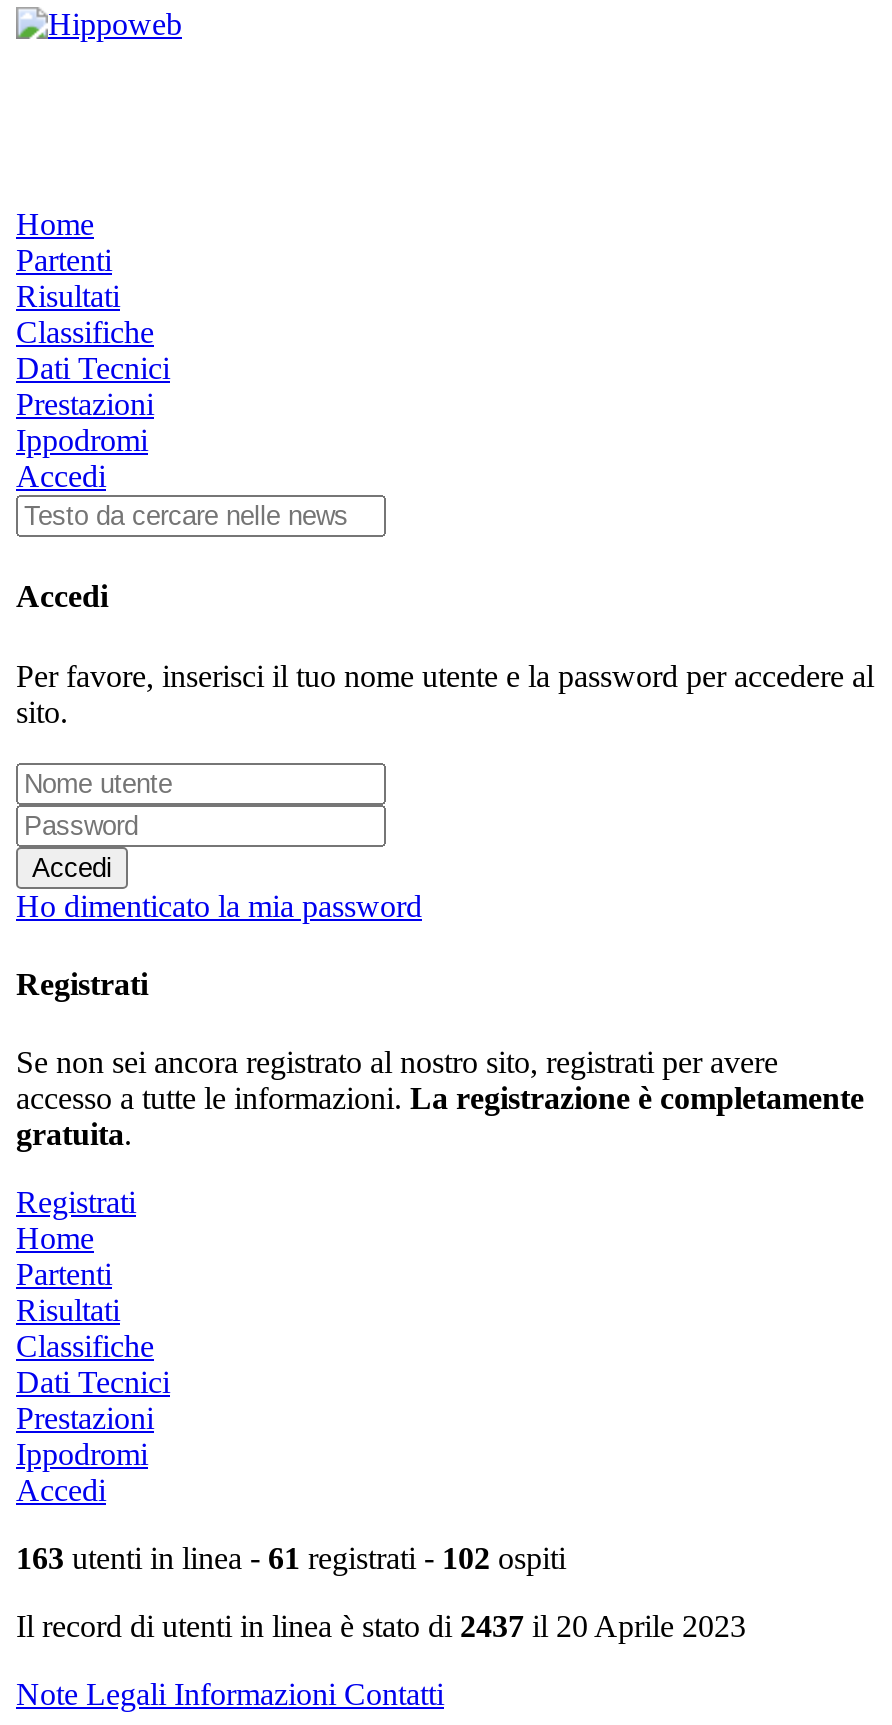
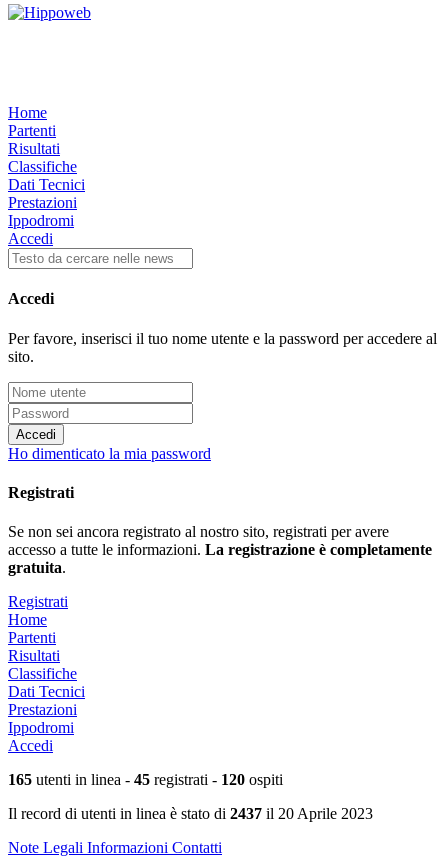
[16,1541,566,1575] 163 utenti in linea - 61 registrati - 102 ospiti -> [8,771,283,788] 165 utenti in linea - 45 registrati - 120 ospiti

